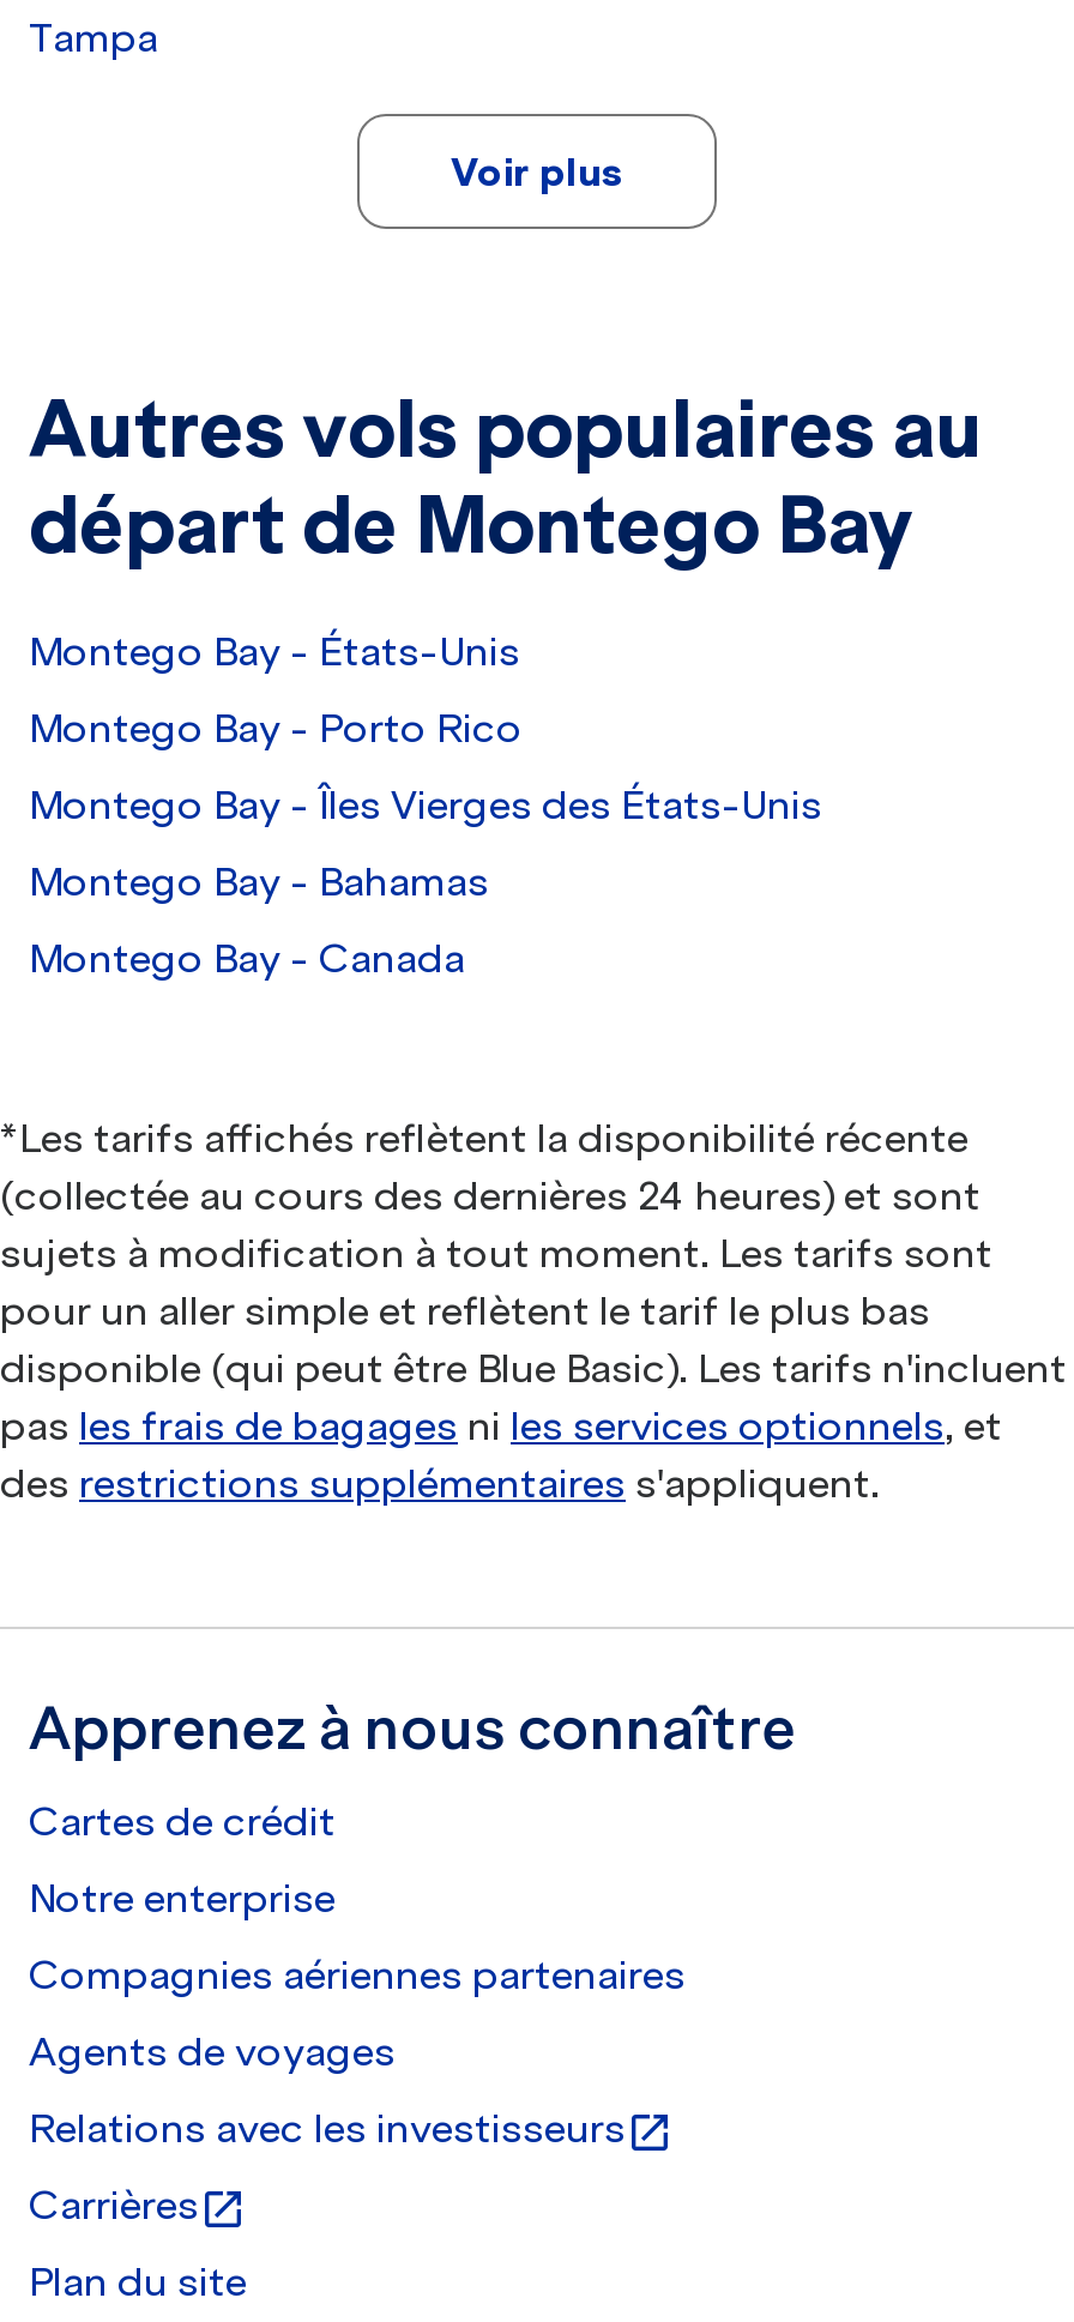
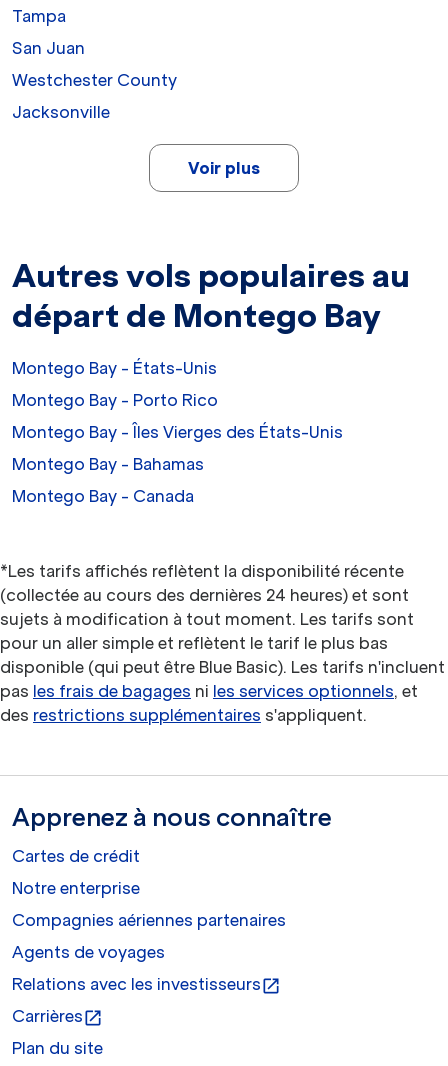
none -> [12,38,177,122] San Juan | Westchester County | Jacksonville

